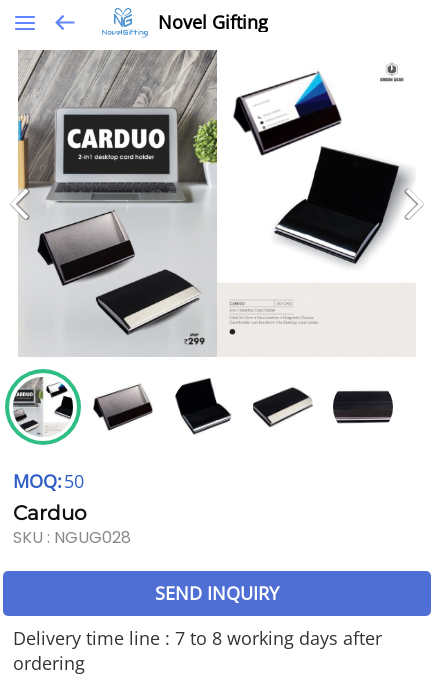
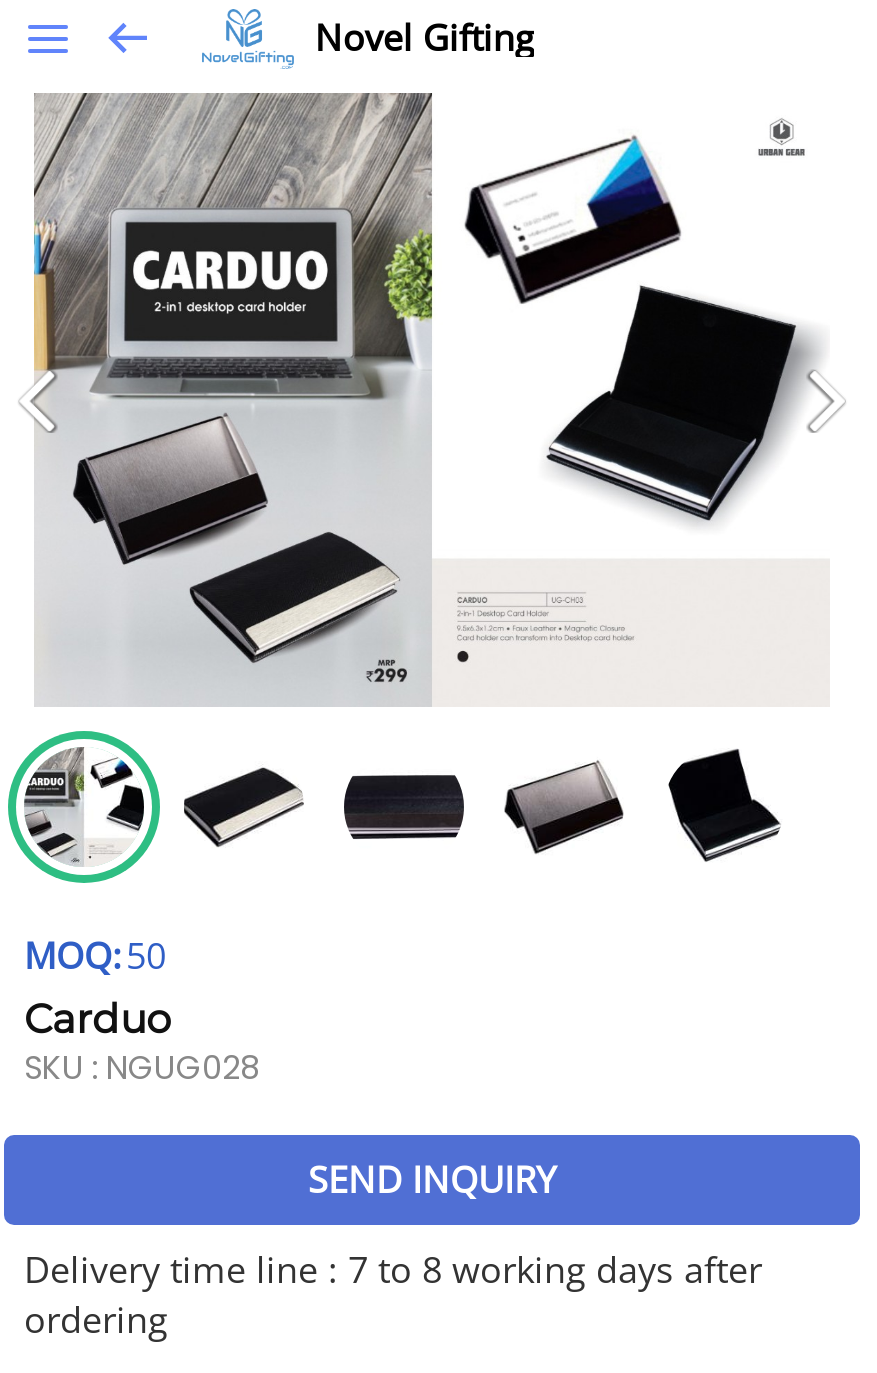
[173,377,233,435] [image] -> [342,749,466,861] [image]
[332,378,394,434] [image] -> [664,747,784,863] [image]
[94,384,153,431] [image] -> [188,763,302,853] [image]
[255,385,312,430] [image] -> [506,761,626,855] [image]

